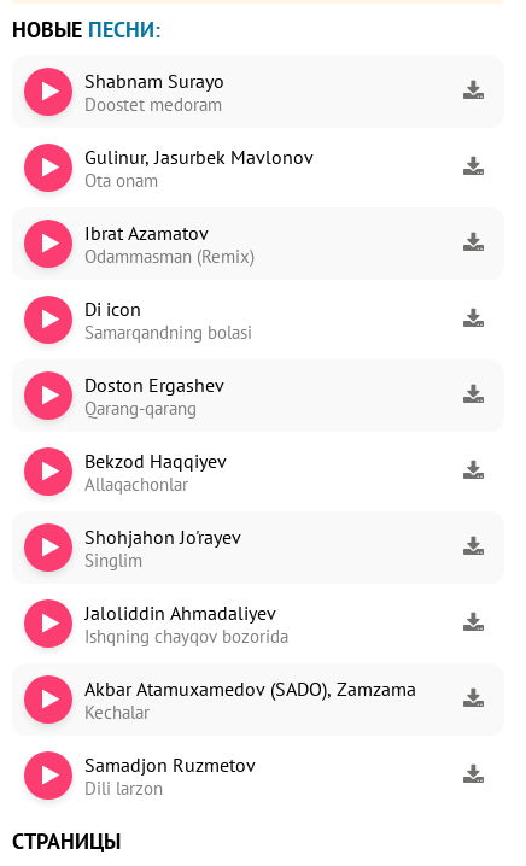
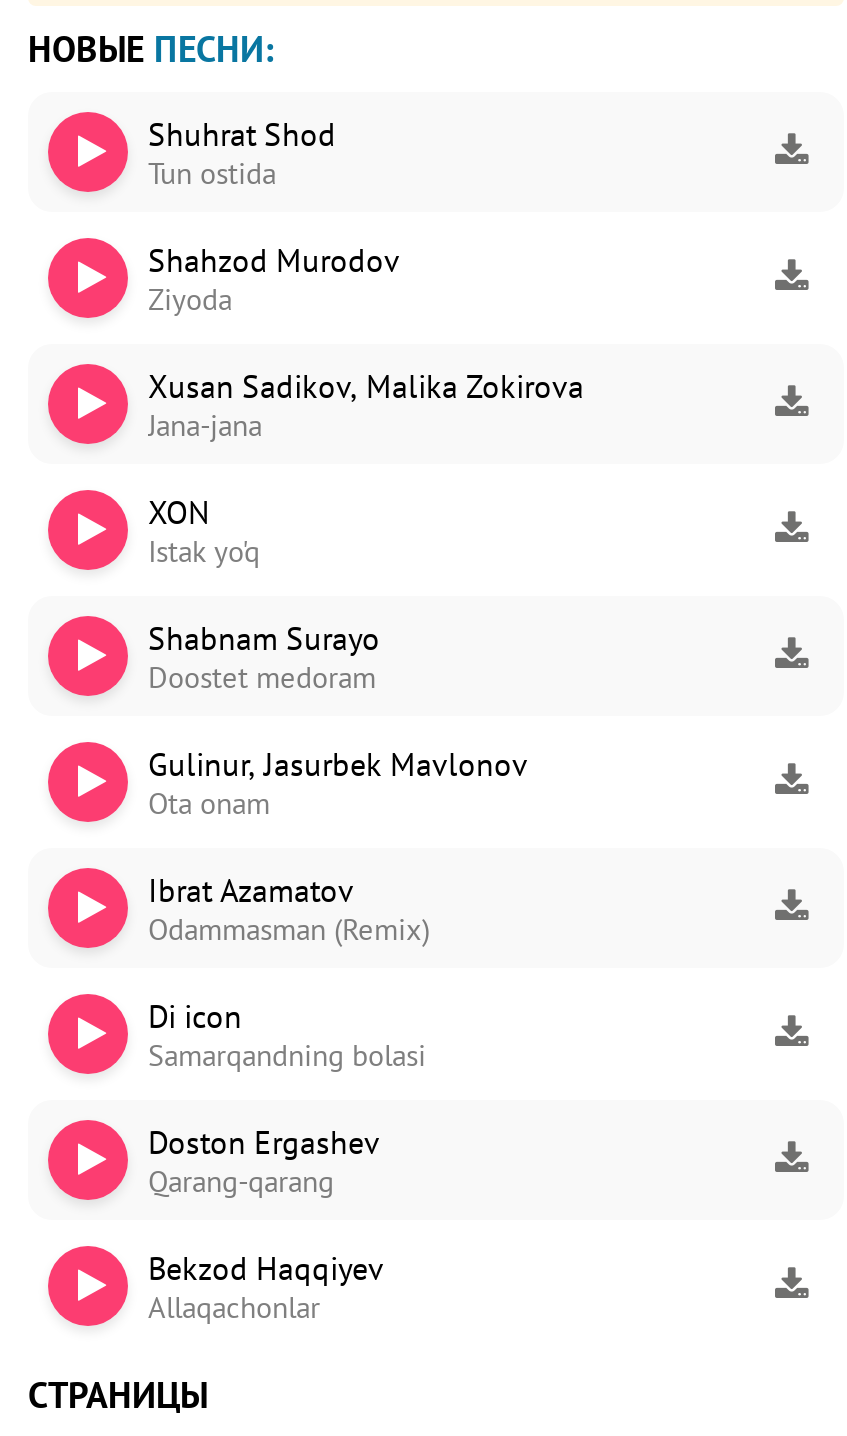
none -> [148,113,584,569] Shuhrat Shod | Tun ostida | Shahzod Murodov | Ziyoda | Xusan Sadikov, Malika Zokirova | Jana-jana | XON | Istak yo'q
moved [84,68,314,495] -> [148,617,528,1325]: Shabnam Surayo | Doostet medoram | Gulinur, Jasurbek Mavlonov | ... | Bekzod Haqqiyev | Allaqachonlar
[84,524,416,799] Shohjahon Jo'rayev | Singlim | Jaloliddin Ahmadaliyev | Ishqning chayqov bozorida | Akbar Atamuxamedov (SADO), Zamzama | Kechalar | Samadjon Ruzmetov | Dili larzon -> none

